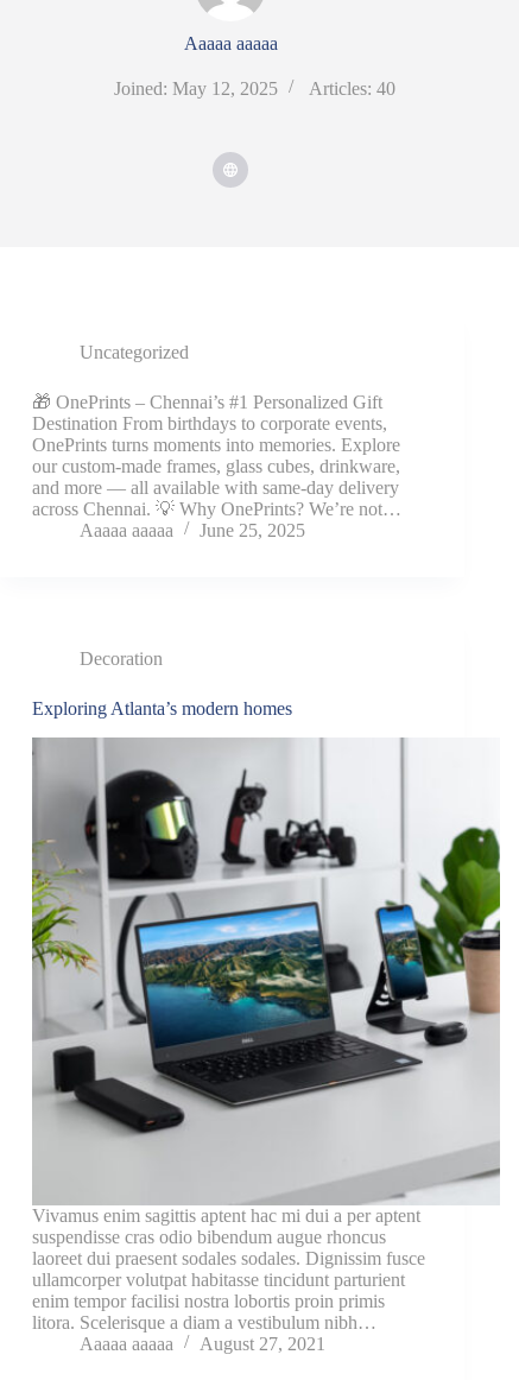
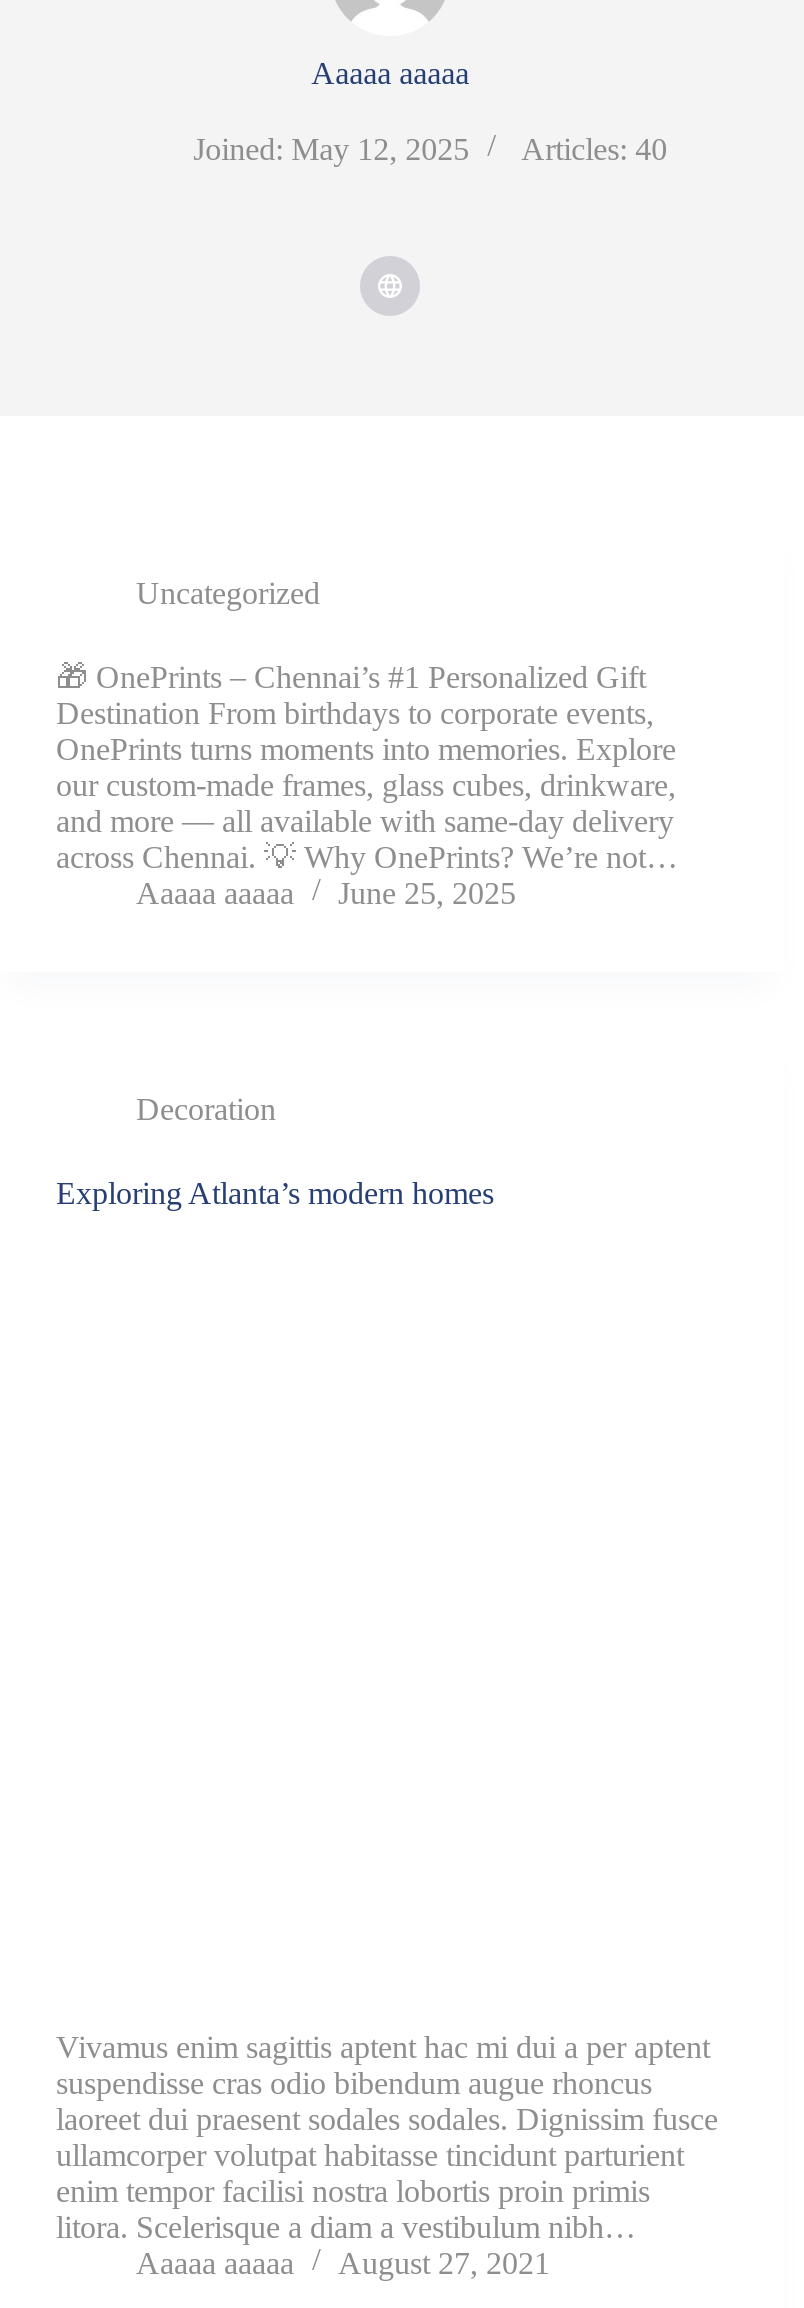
[31,736,501,1204] [image] -> none

